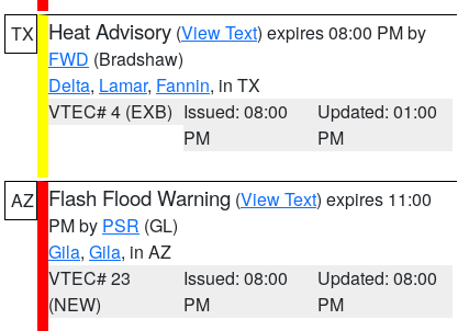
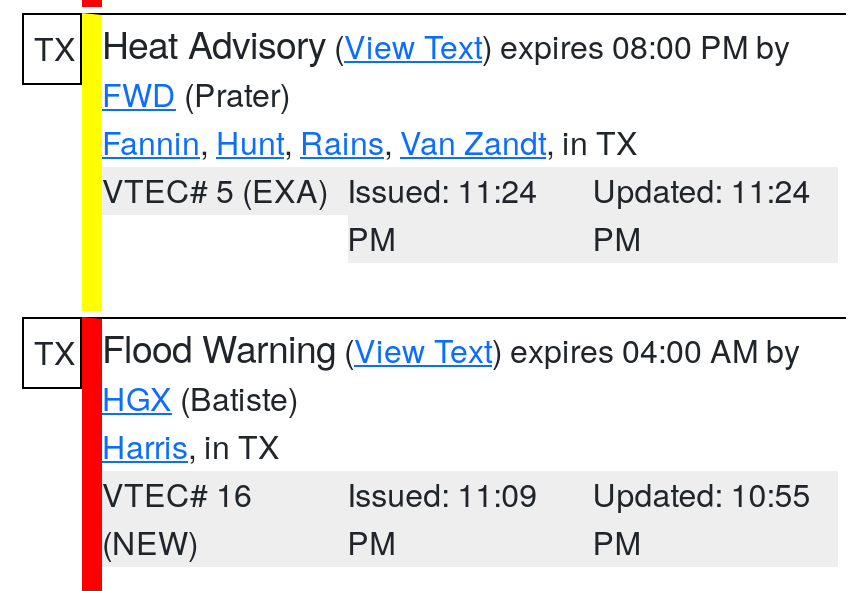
[48,46,287,124] FWD (Bradshaw) | Delta, Lamar, Fannin, in TX | VTEC# 4 (EXB) Issued: 08:00 -> [102,71,638,213] FWD (Prater) | Fannin, Hunt, Rains, Van Zandt, in TX | VTEC# 5 (EXA) Issued: 11:24
[318,99,437,124] Updated: 01:00 -> [592,167,810,213] Updated: 11:24
[11,183,432,290] AZ Flash Flood Warning (View Text) expires 11:00 | PM by PSR (GL) | Gila, Gila, in AZ | VTEC# 23 -> [34,321,800,517] TX Flood Warning (View Text) expires 04:00 AM by | HGX (Batiste) | Harris, in TX | VTEC# 16
[183,265,287,290] Issued: 08:00 -> [347,471,537,517] Issued: 11:09
[318,265,437,290] Updated: 08:00 -> [592,471,810,517] Updated: 10:55

